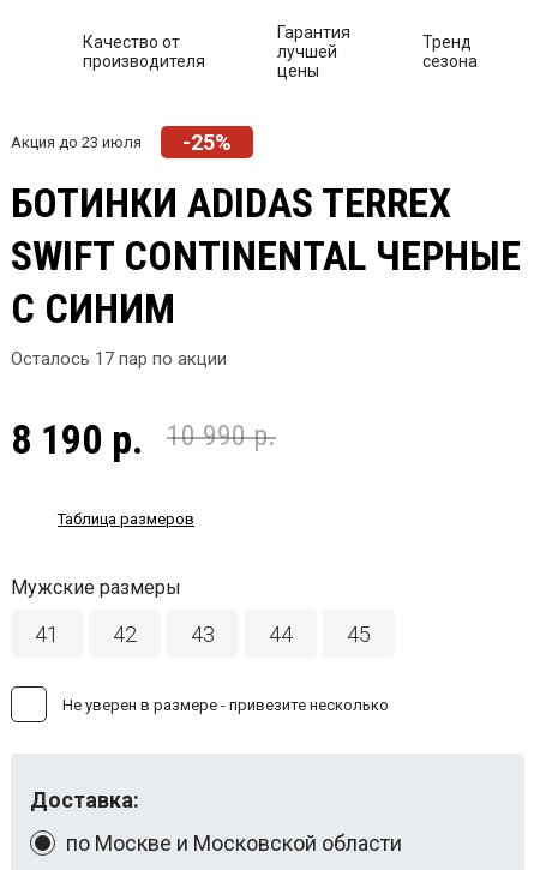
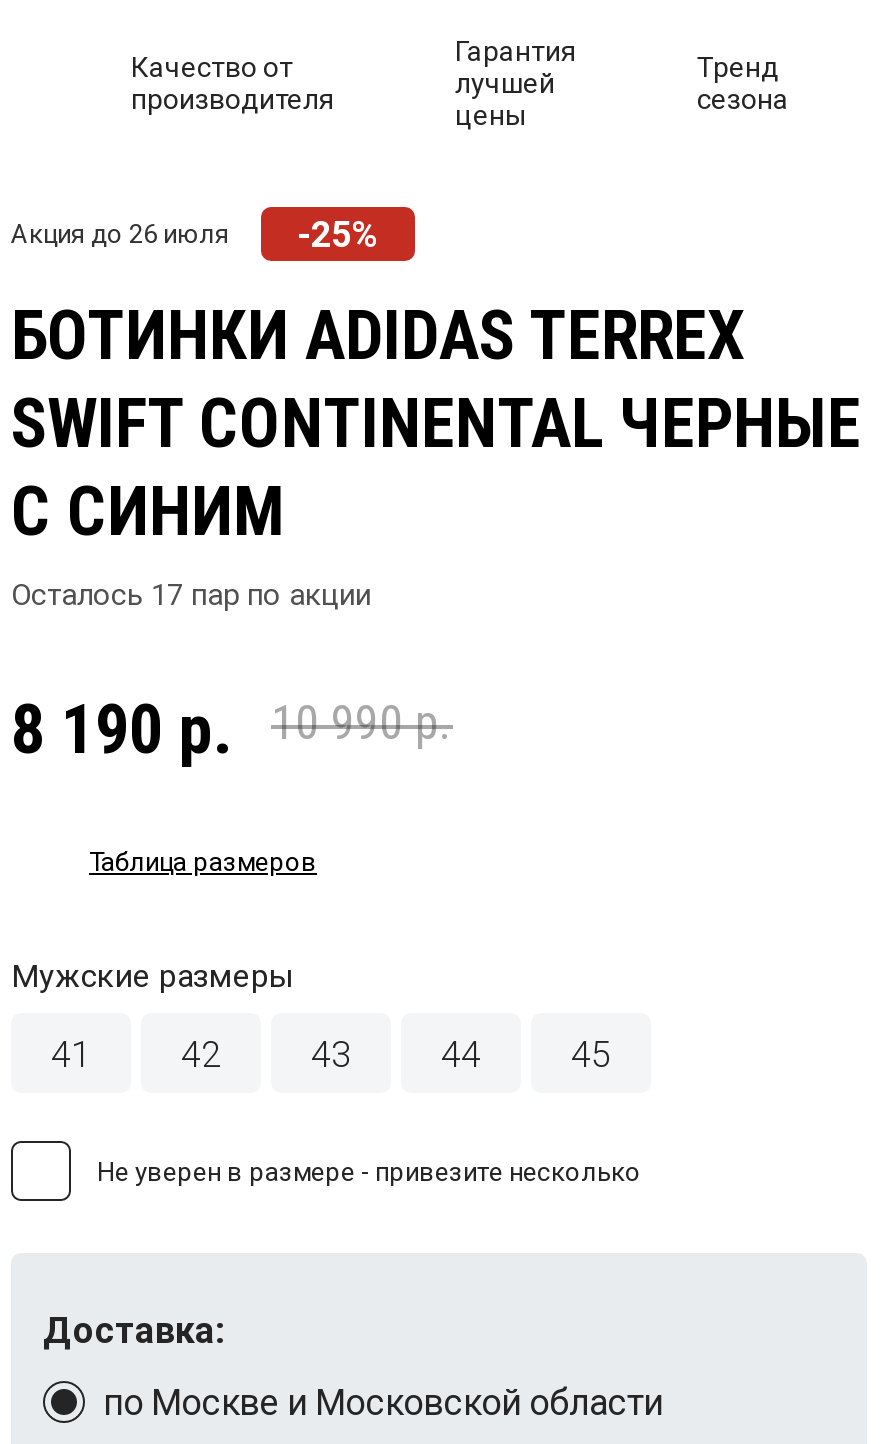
[11,133,142,151] Акция до 23 июля -> [11,219,229,249] Акция до 26 июля

